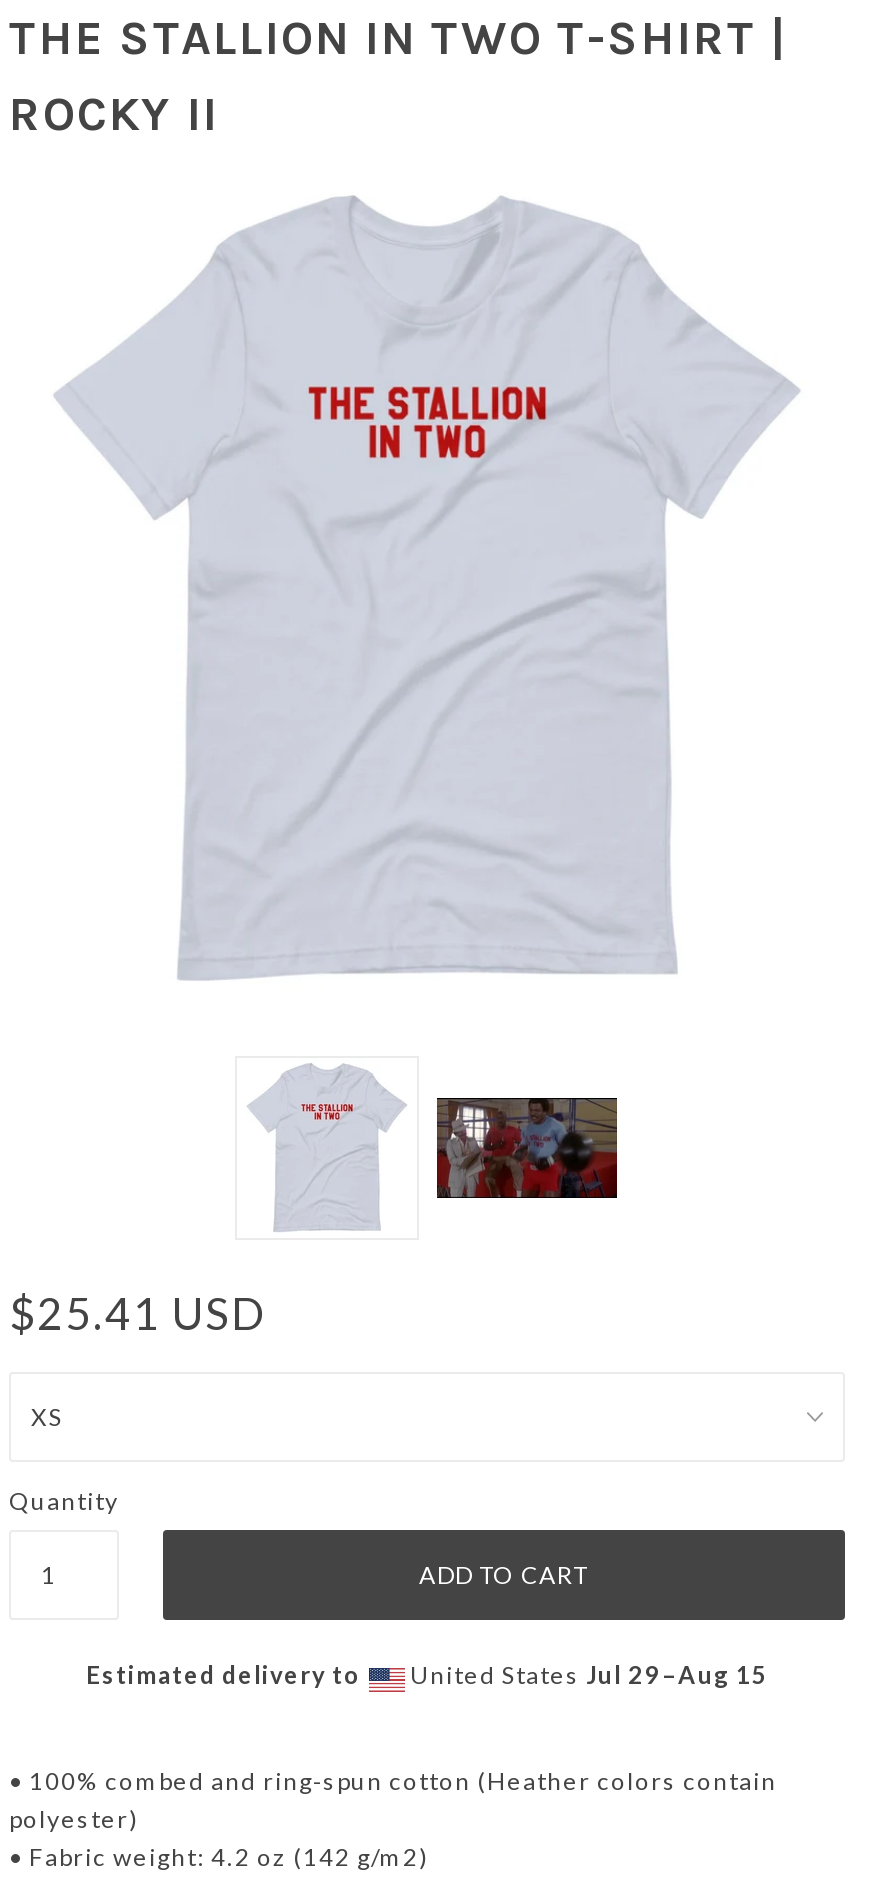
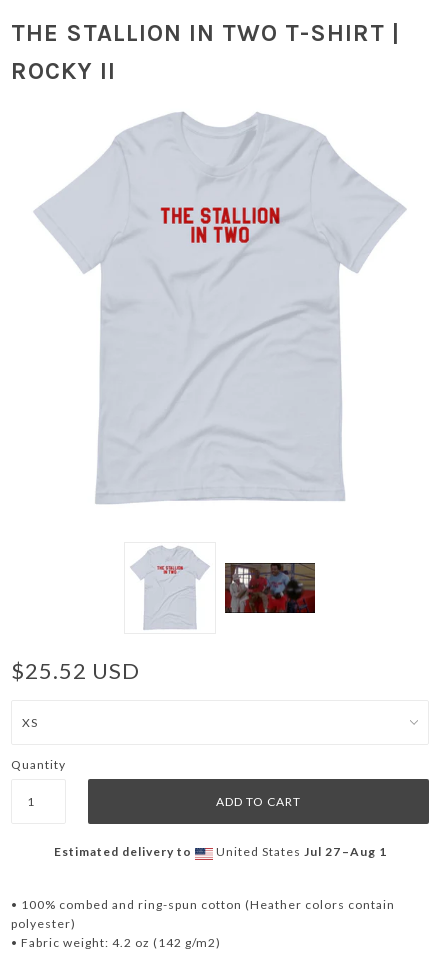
[9,1286,267,1340] $25.41 USD -> [11,657,140,684] $25.52 USD
[404,1660,768,1690] United States Jul 29–Aug 15 -> [212,844,386,859] United States Jul 27–Aug 1

